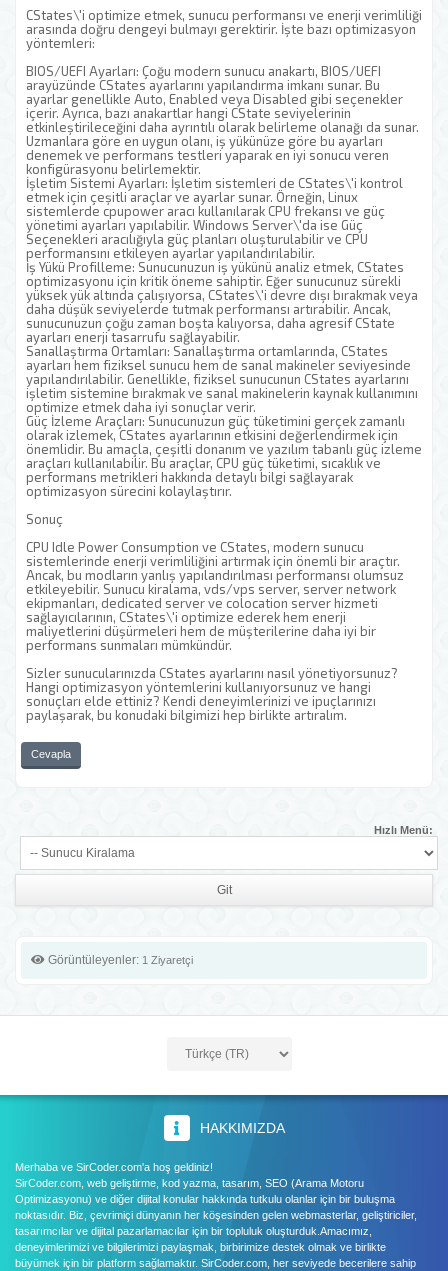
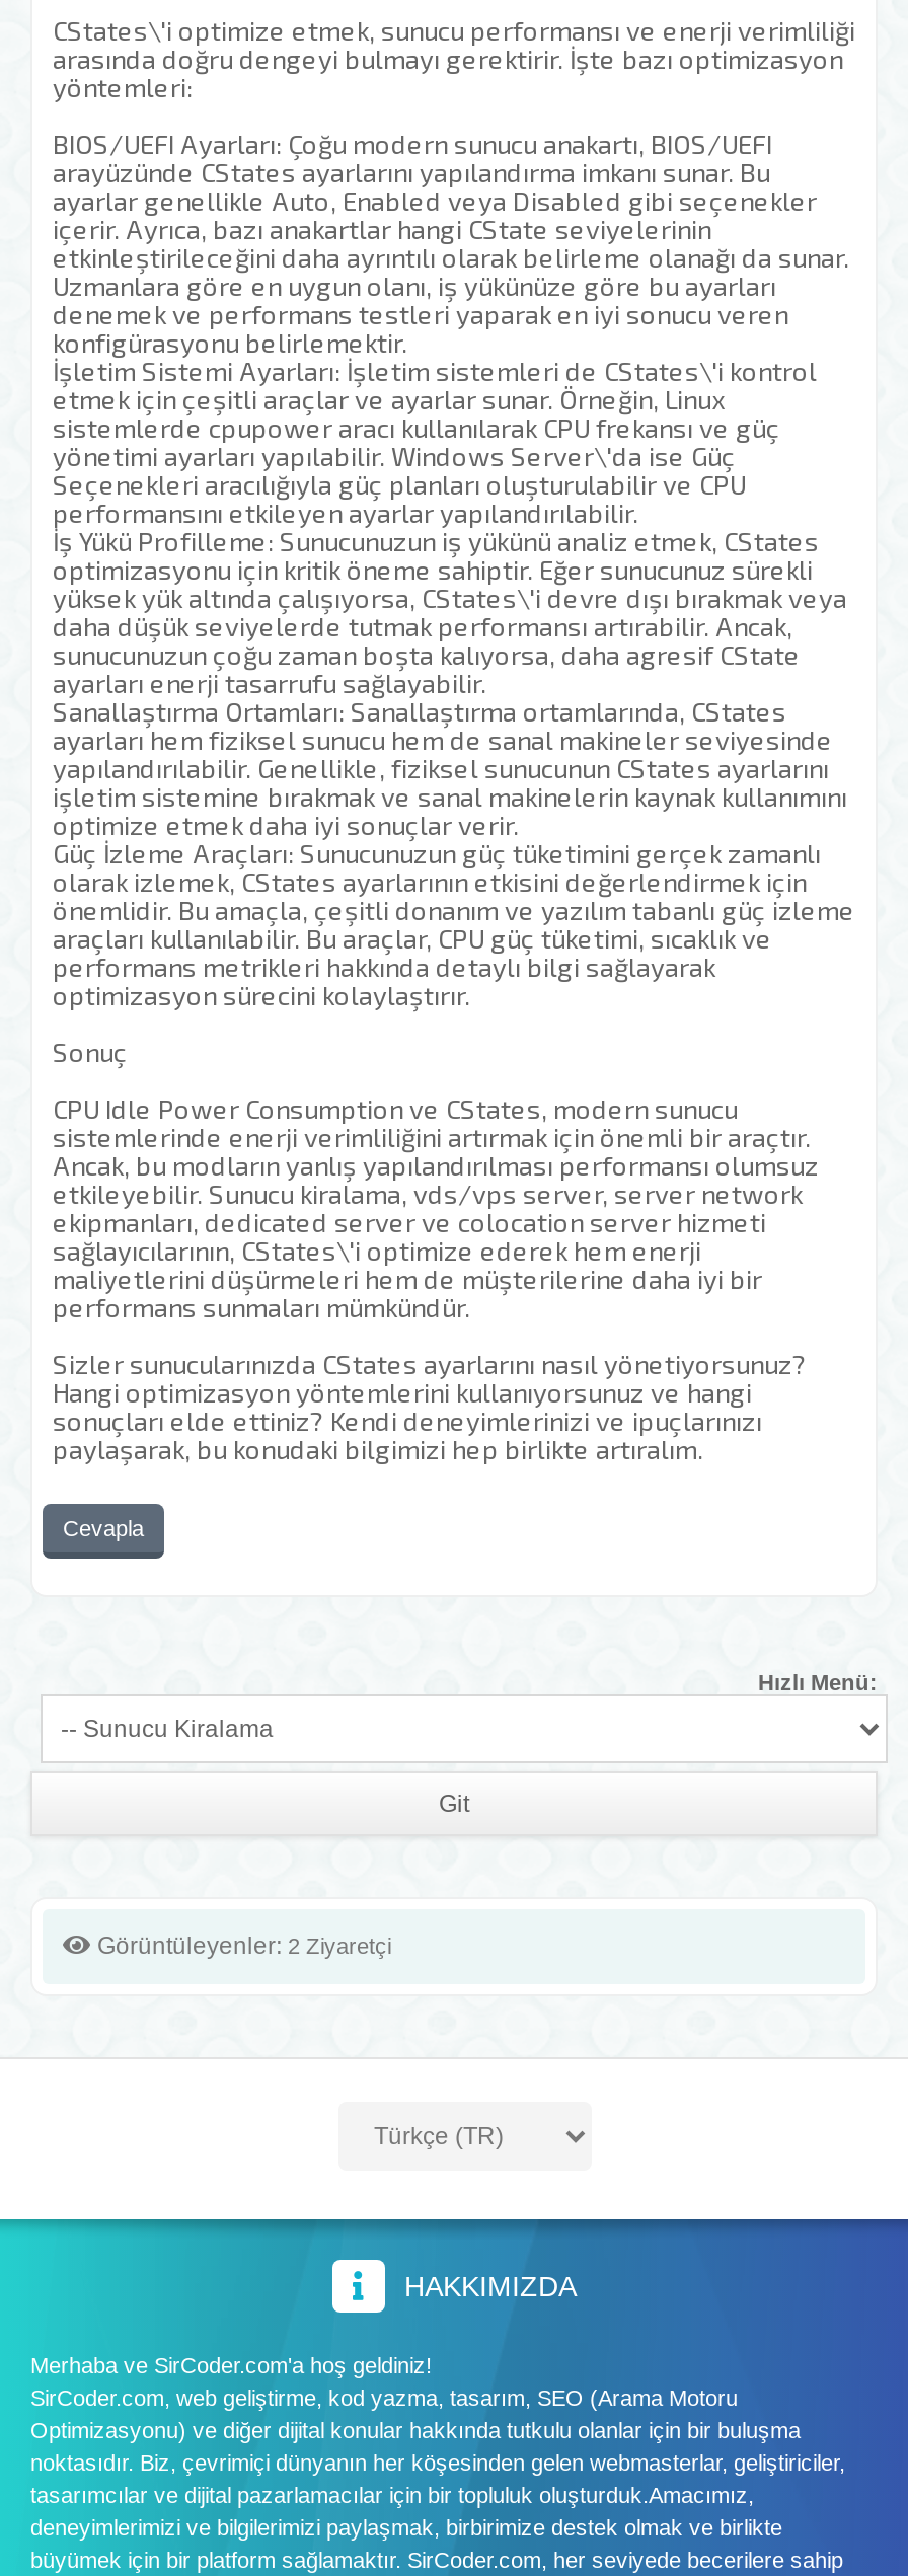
[45,953,193,967] Görüntüleyenler: 1 Ziyaretçi -> [91,1931,391,1960] Görüntüleyenler: 2 Ziyaretçi

